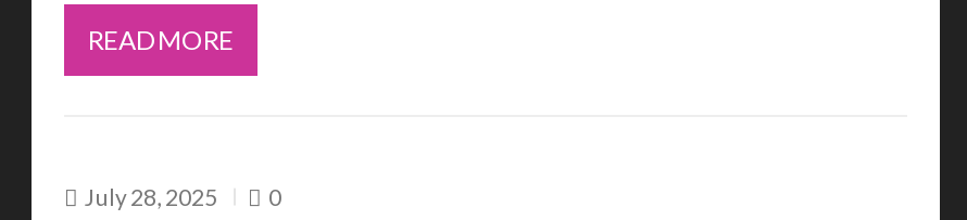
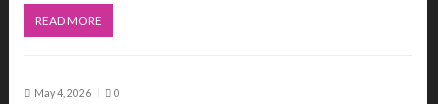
[85,183,281,209] July 28, 2025 0 -> [33,86,120,98] May 4, 2026 0

